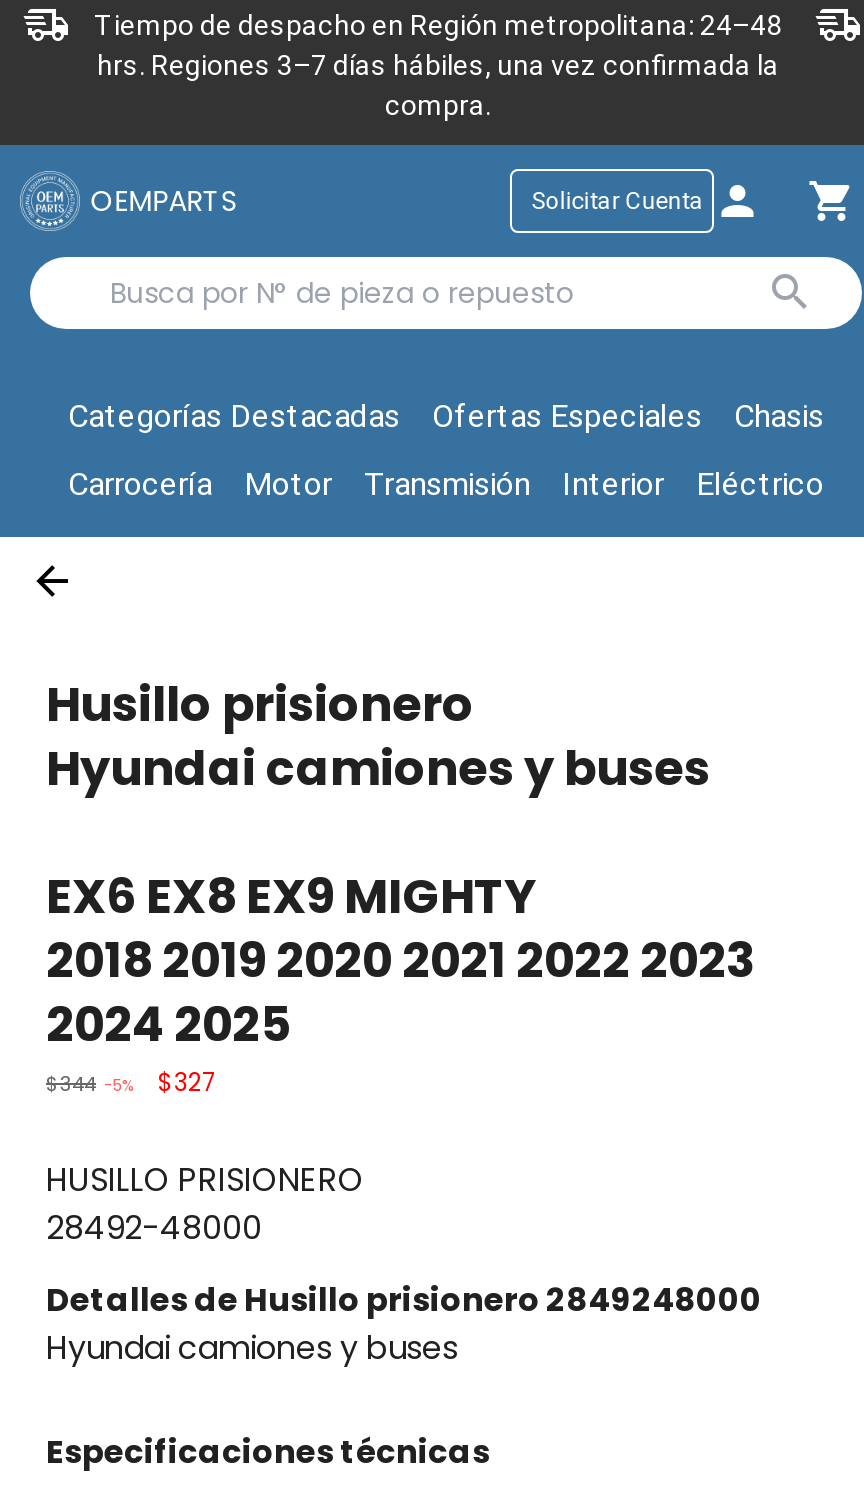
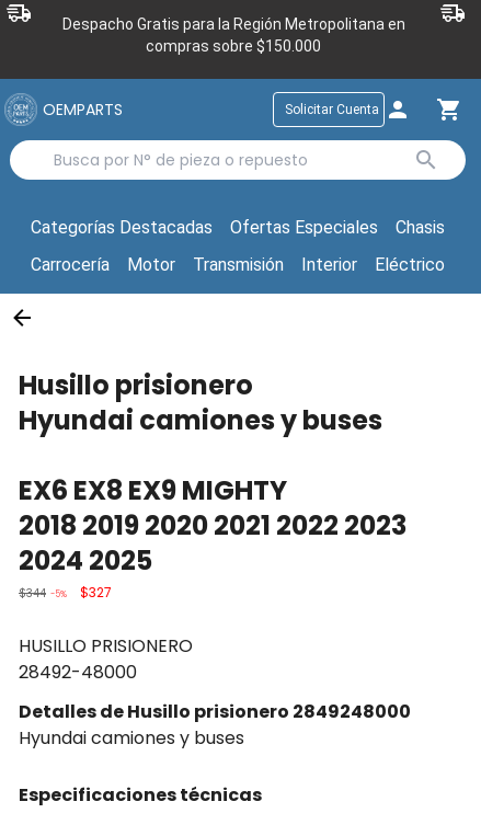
[94,9,782,121] Tiempo de despacho en Región metropolitana: 24–48 | hrs. Regiones 3–7 días hábiles, una vez confirmada la | compra. -> [62,15,405,55] Despacho Gratis para la Región Metropolitana en | compras sobre $150.000

